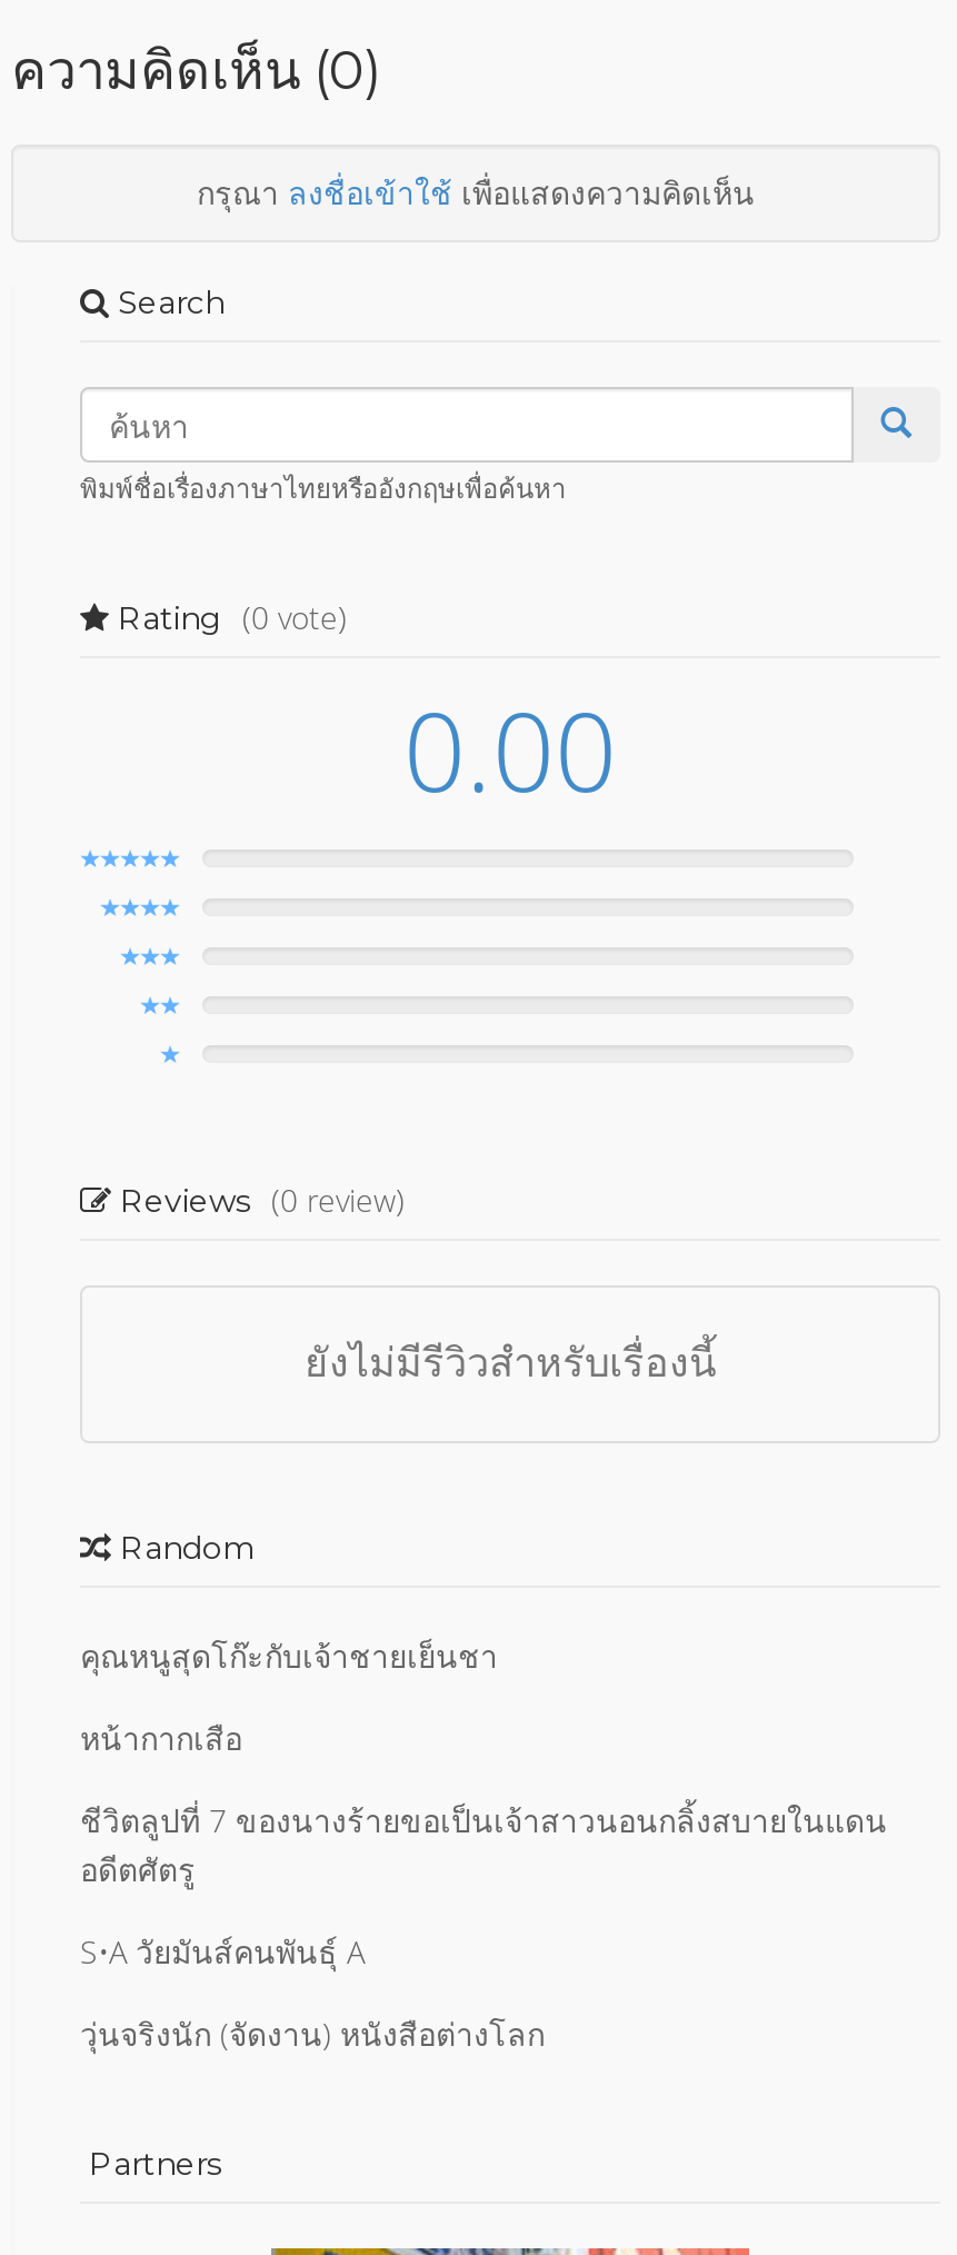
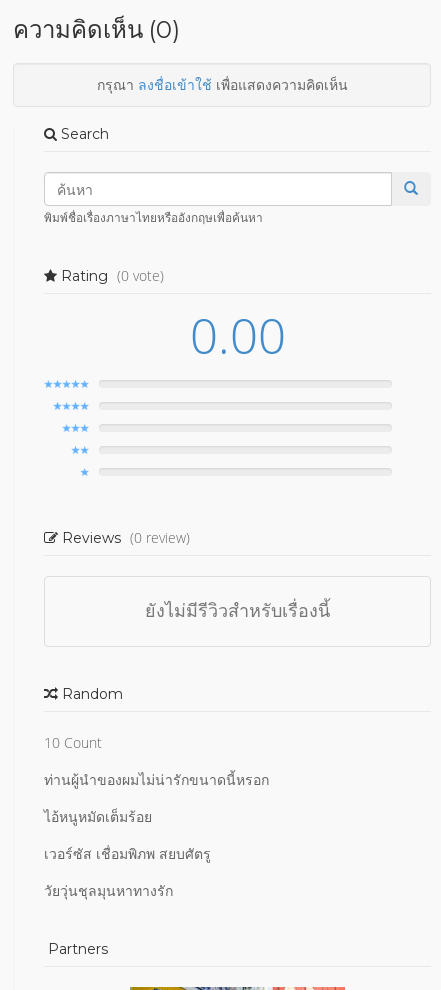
[80,1635,498,1677] คุณหนูสุดโก๊ะกับเจ้าชายเย็นชา -> [44,733,102,752] 10 Count
[80,1717,242,1759] หน้ากากเสือ -> [44,770,269,789] ท่านผู้นำของผมไม่น่ารักขนาดนี้หรอก
[80,1799,887,1890] ชีวิตลูปที่ 7 ของนางร้ายขอเป็นเจ้าสาวนอนกลิ้งสบายในแดน | อดีตศัตรู -> [44,807,152,826] ไอ้หนูหมัดเต็มร้อย
[80,1930,365,1973] S•A วัยมันส์คนพันธุ์ A -> [44,844,211,863] เวอร์ซัส เชื่อมพิภพ สยบศัตรู
[80,2013,545,2055] วุ่นจริงนัก (จัดงาน) หนังสือต่างโลก -> [44,881,173,900] วัยวุ่นชุลมุนหาทางรัก

